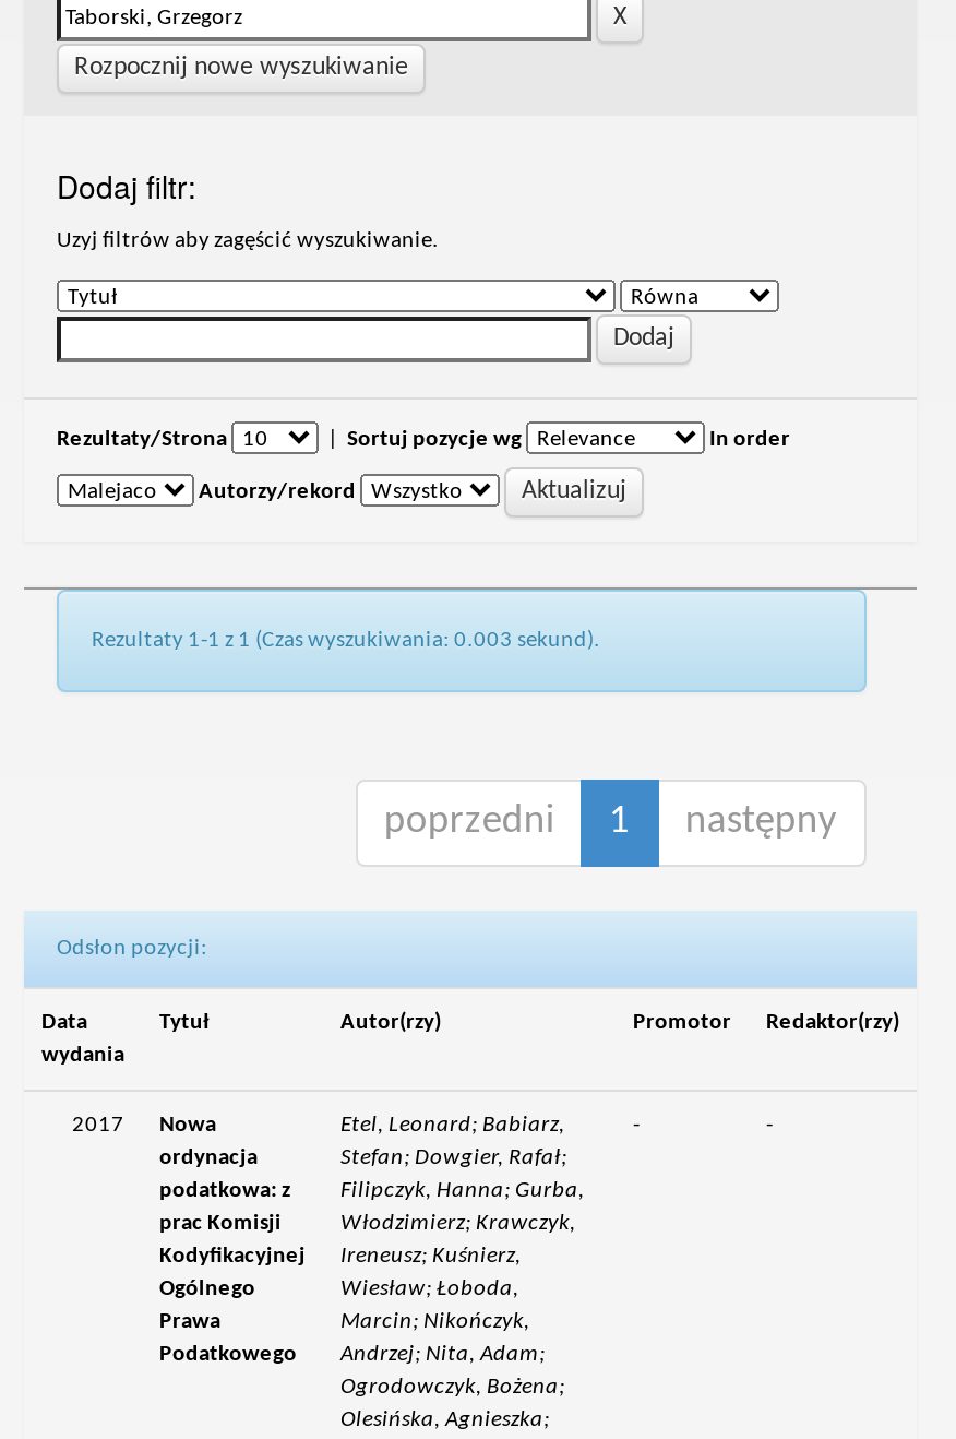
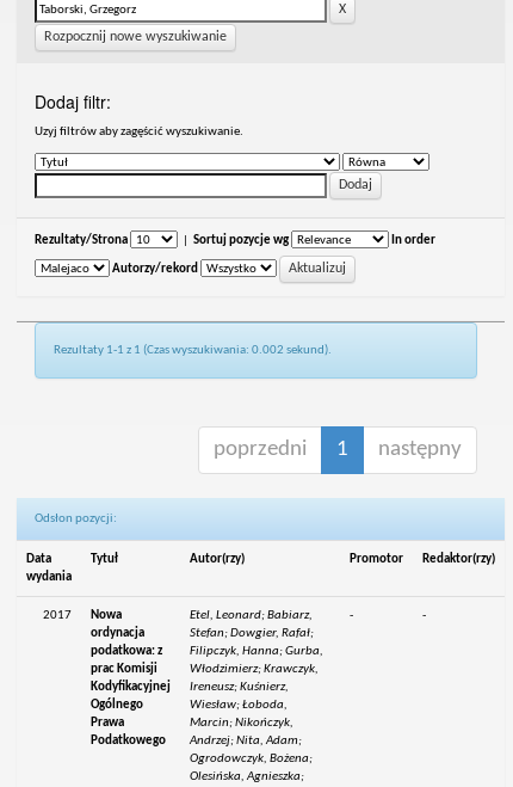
[92,629,600,653] Rezultaty 1-1 z 1 (Czas wyszukiwania: 0.003 sekund). -> [54,344,332,357] Rezultaty 1-1 z 1 (Czas wyszukiwania: 0.002 sekund).

